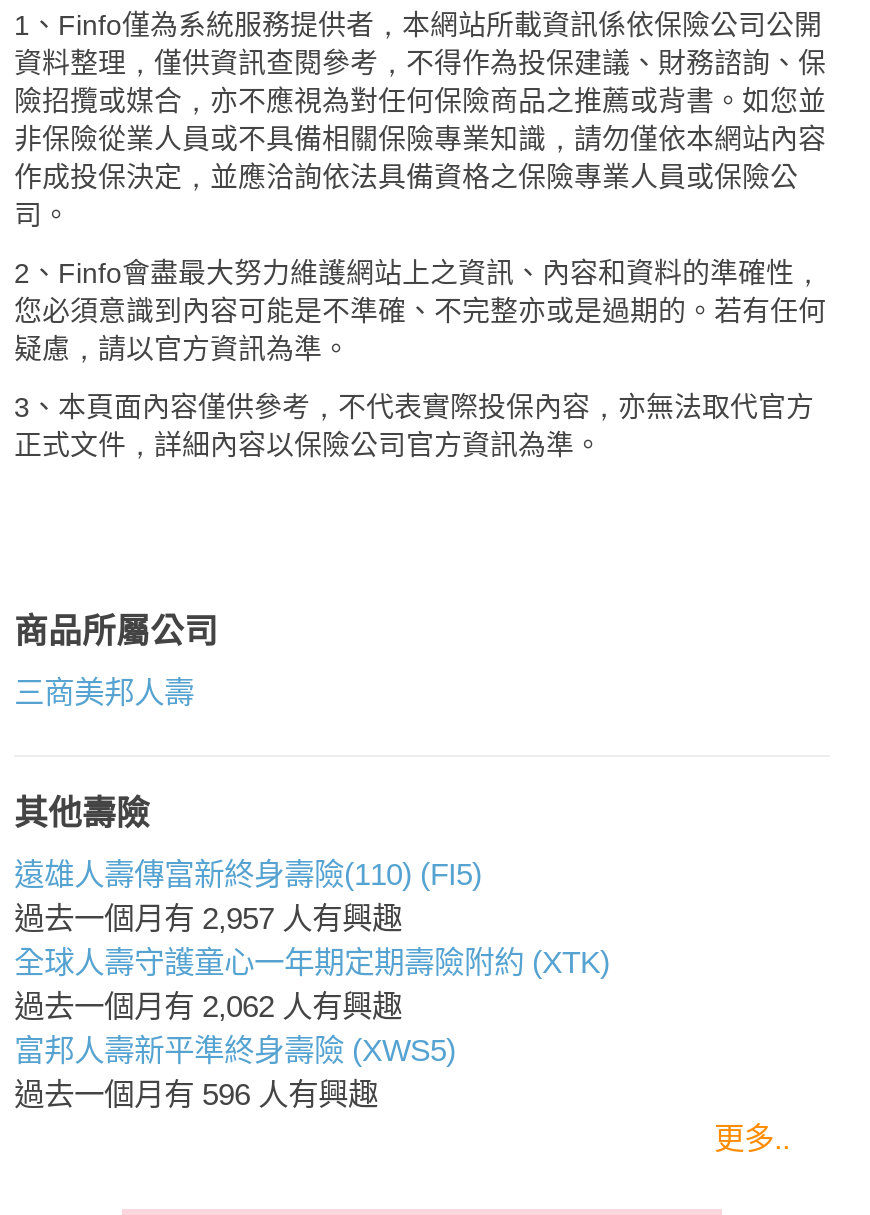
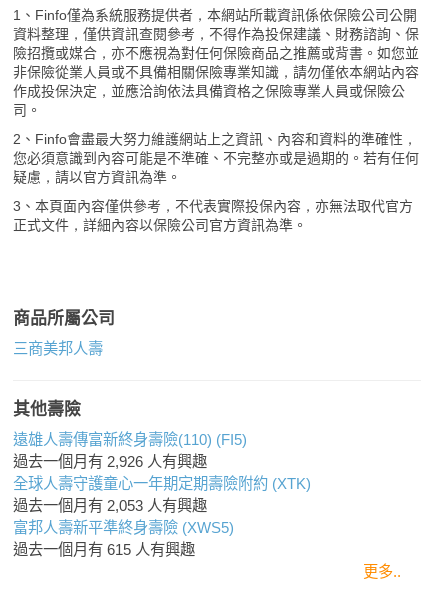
[14,901,402,935] 過去一個月有2,957人有興趣 -> [13,453,207,470] 過去一個月有2,926人有興趣
[14,989,402,1023] 過去一個月有2,062人有興趣 -> [13,497,207,514] 過去一個月有2,053人有興趣
[14,1077,378,1111] 過去一個月有596人有興趣 -> [13,541,195,558] 過去一個月有615人有興趣

